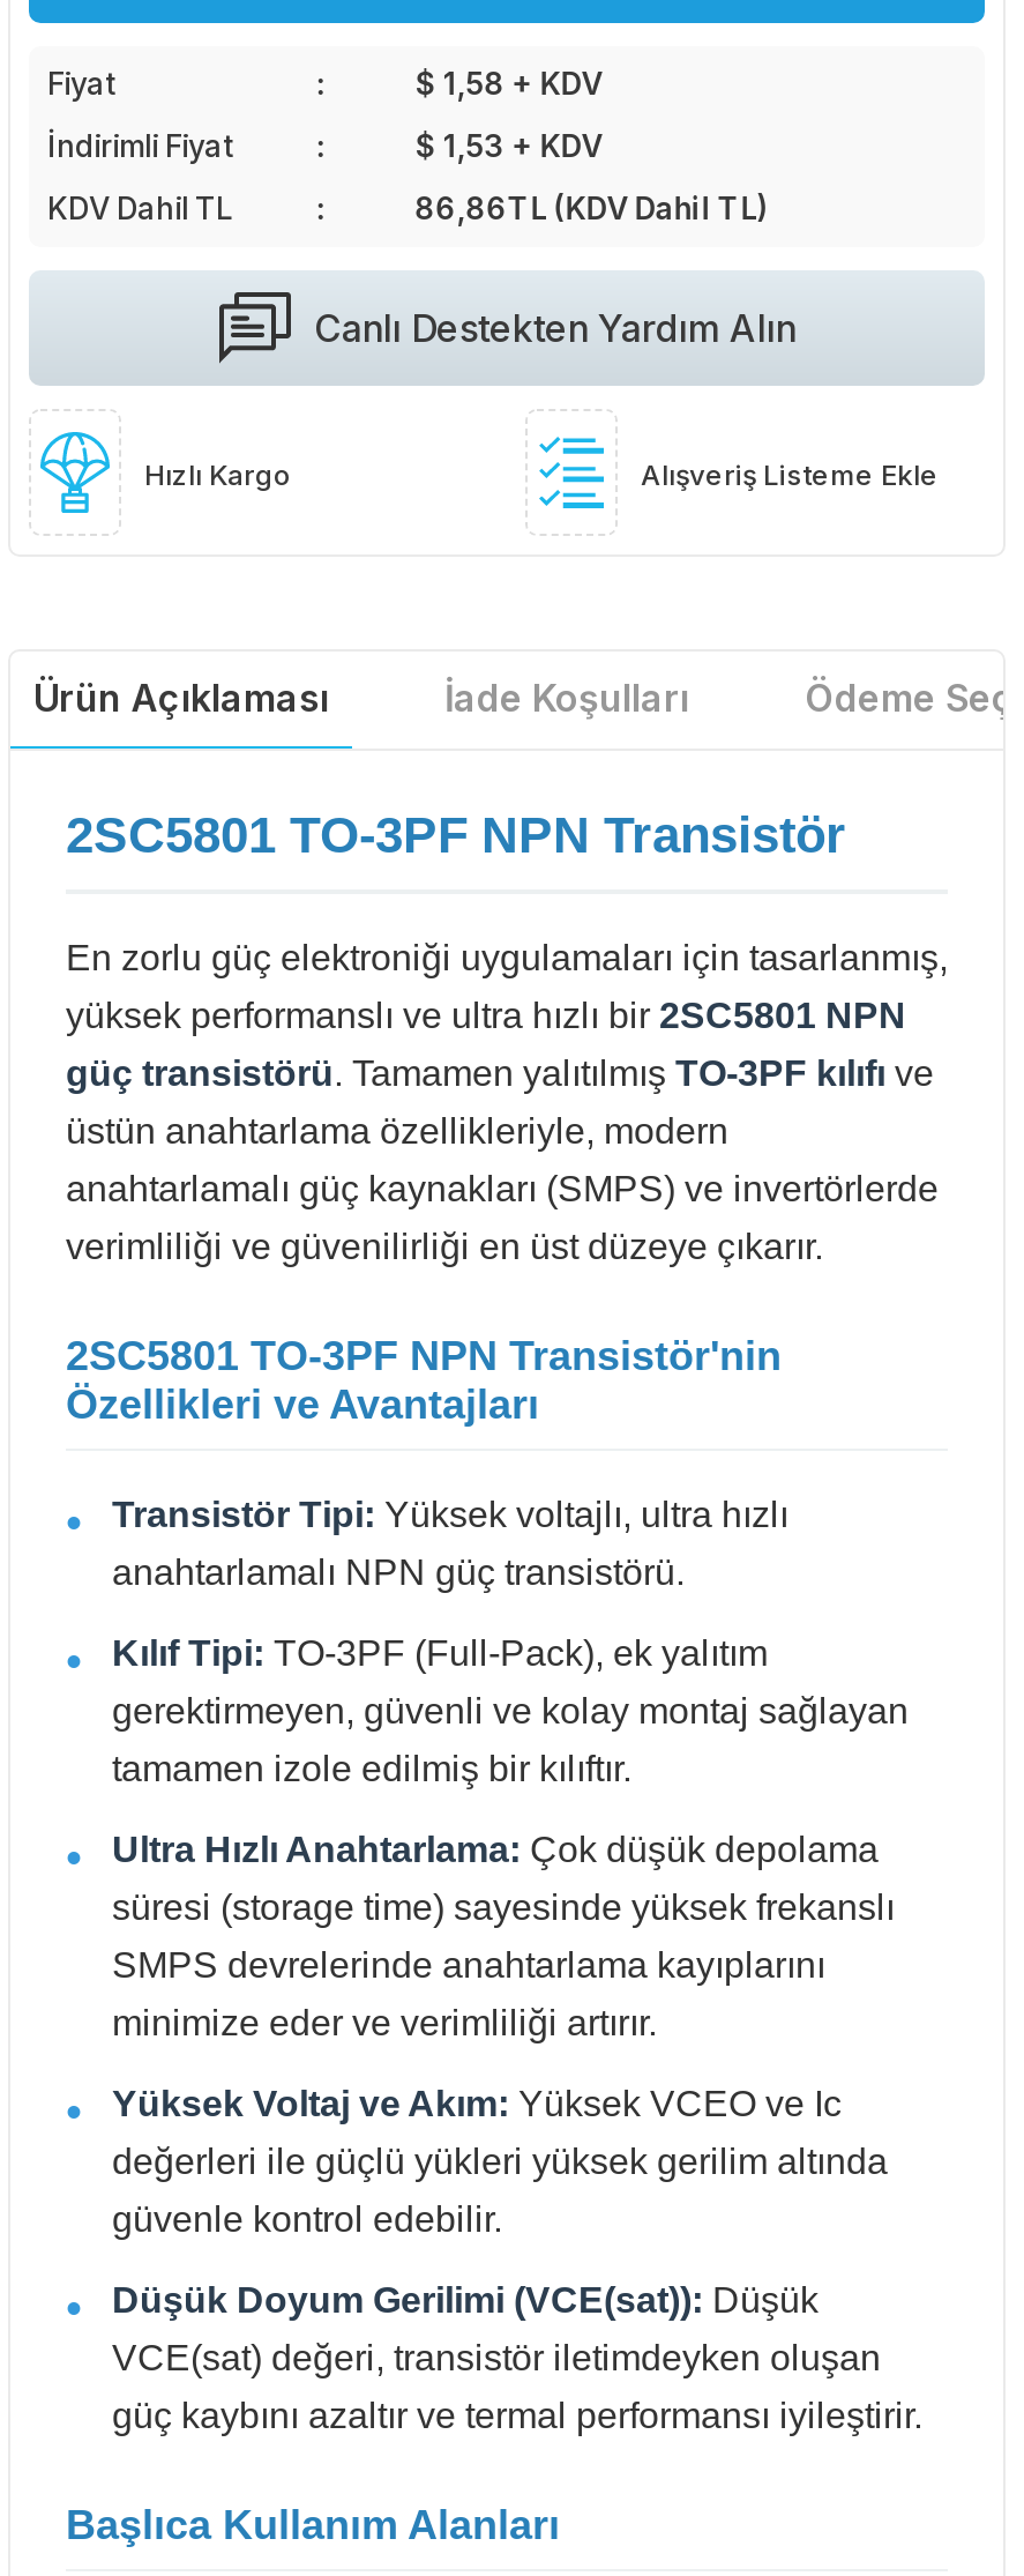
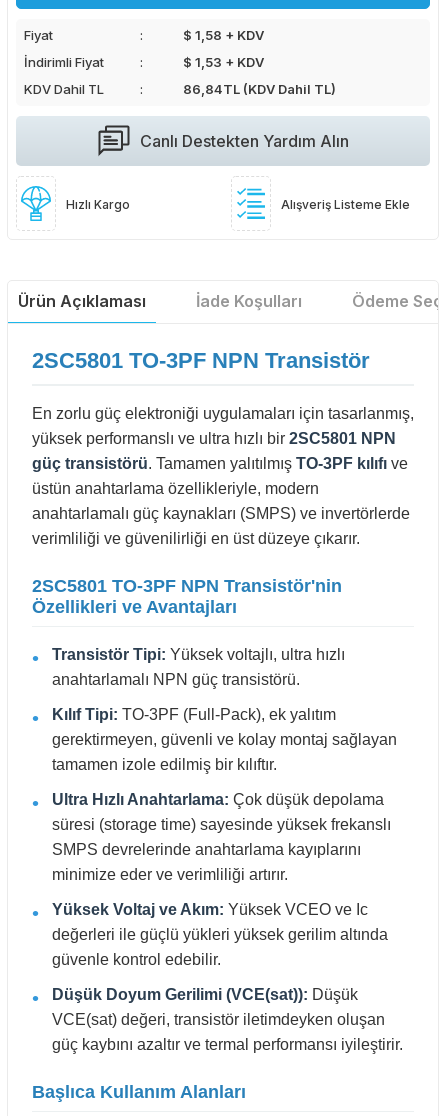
[415,190,768,227] 86,86TL (KDV Dahil TL) -> [183,81,336,97] 86,84TL (KDV Dahil TL)

